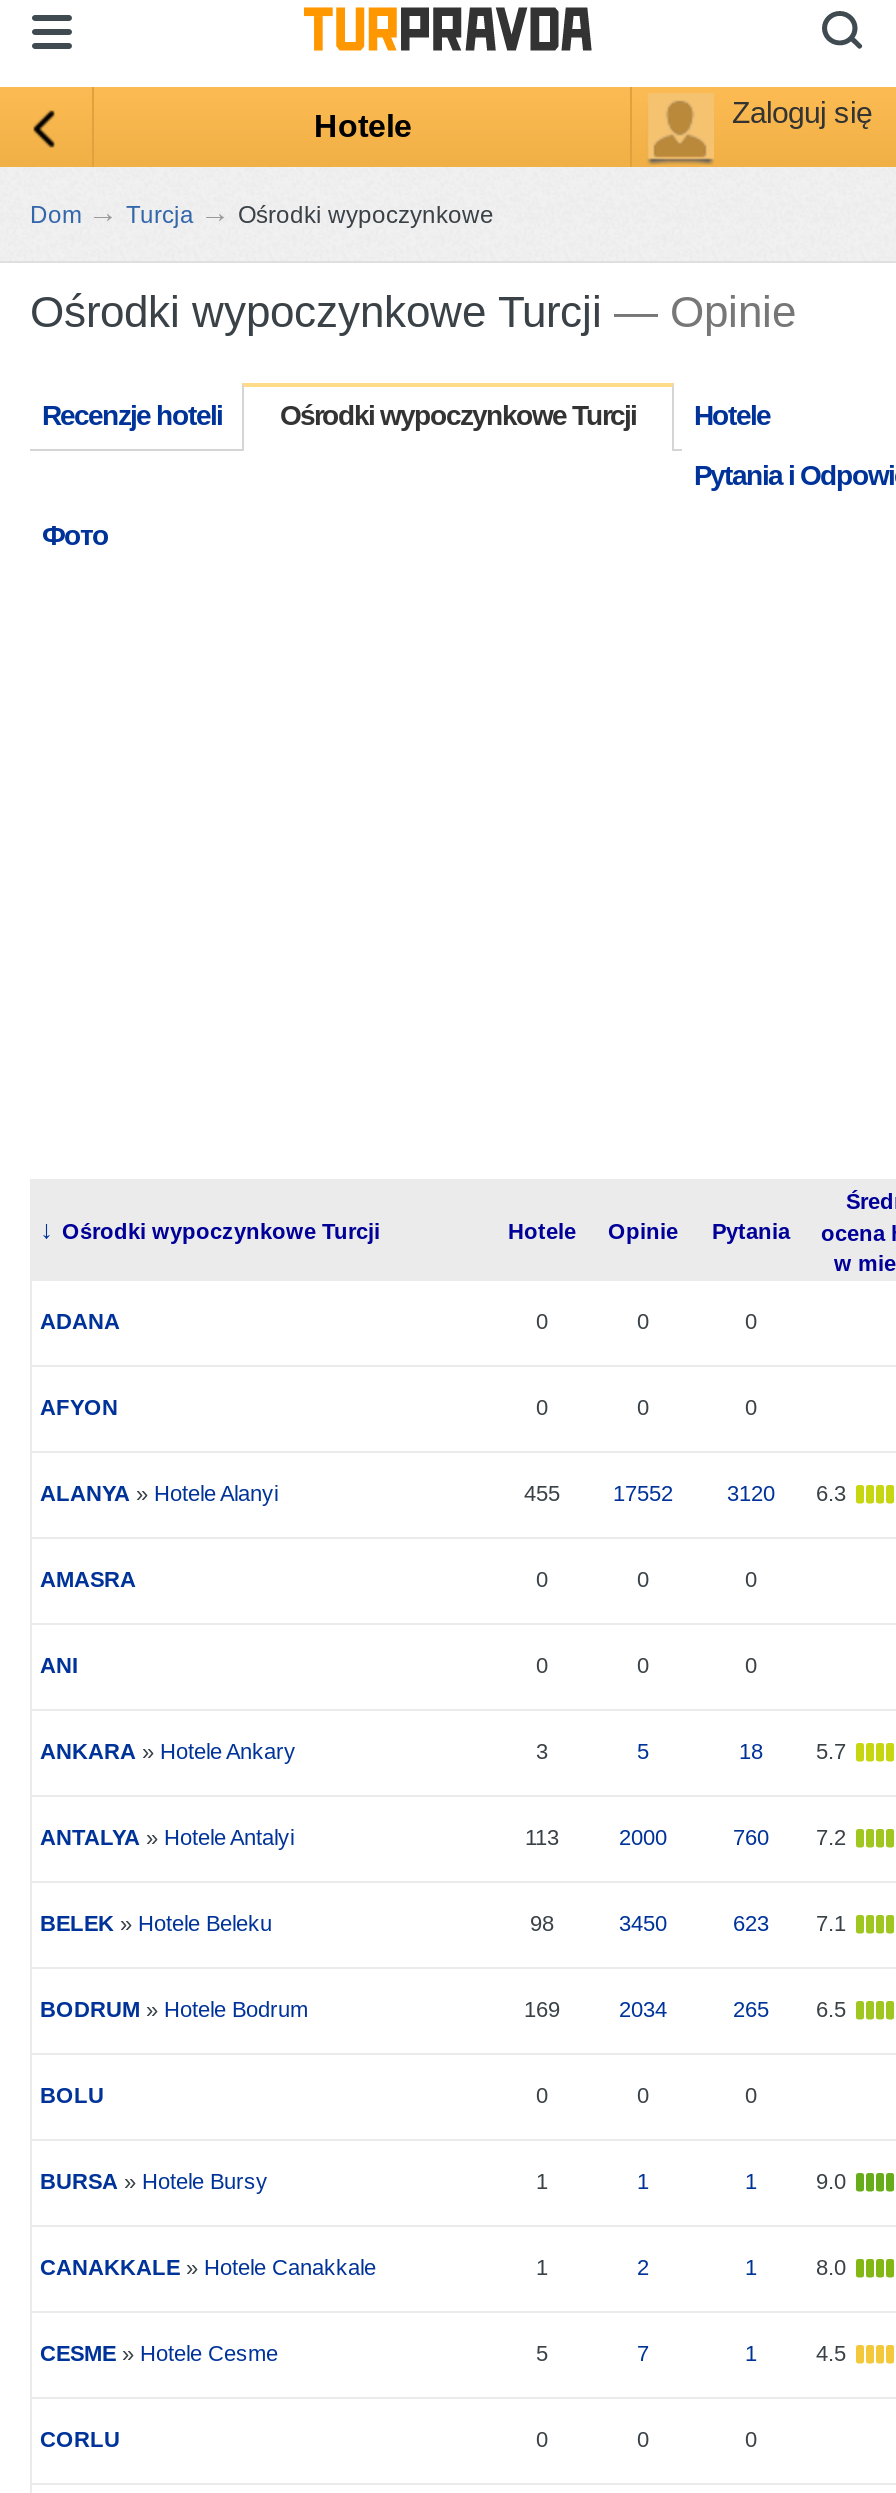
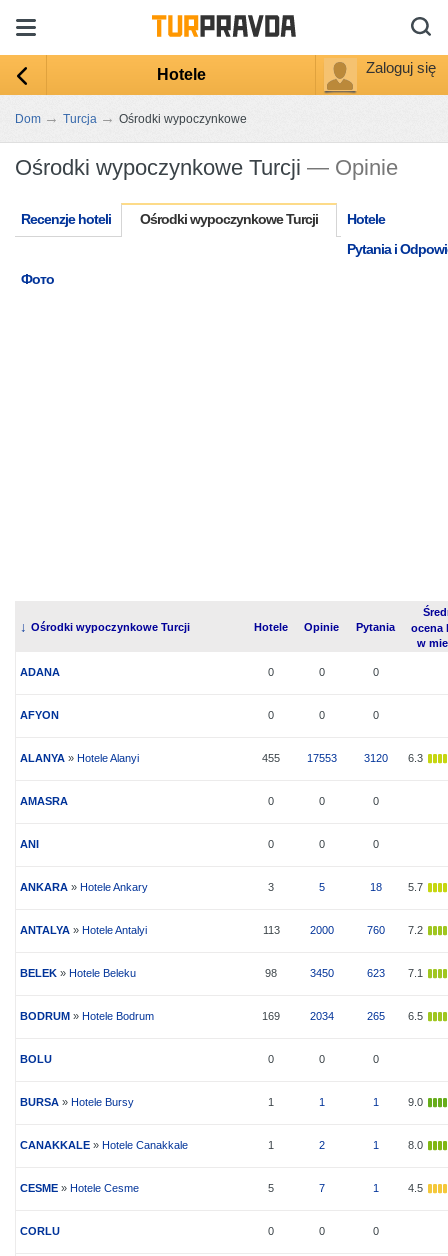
[613,1481,673,1505] 17552 -> [306,752,336,764] 17553

